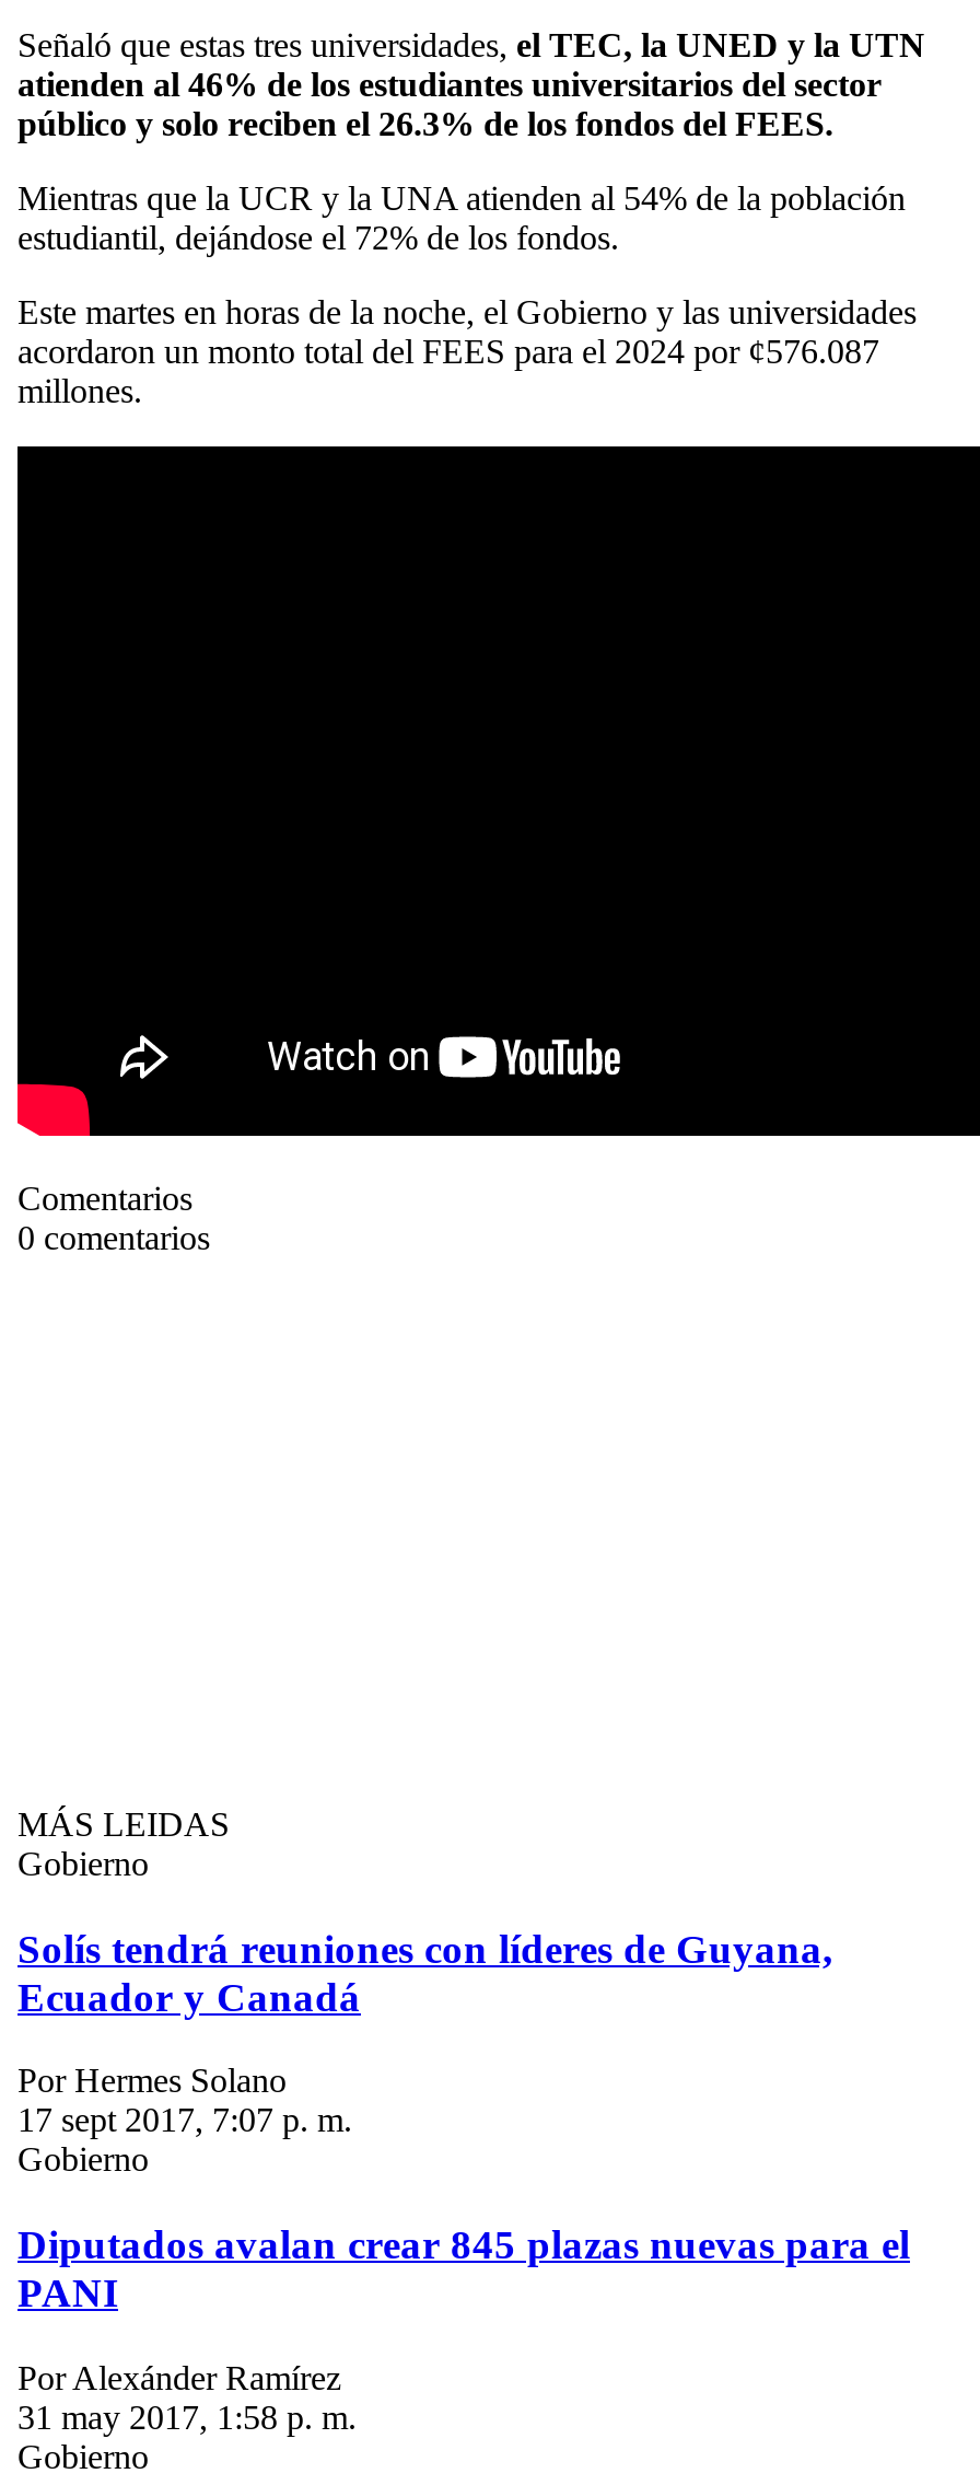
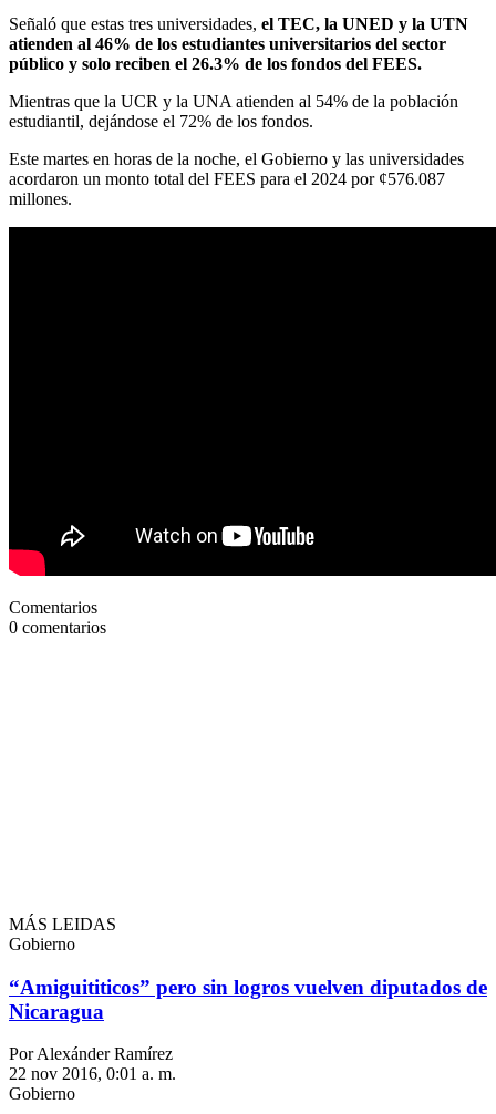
[17,1925,910,2315] Solís tendrá reuniones con líderes de Guyana, | Ecuador y Canadá | Por Hermes Solano | 17 sept 2017, 7:07 p. m. | Gobierno | Diputados avalan crear 845 plazas nuevas para el | PANI -> [9,975,487,1023] “Amiguititicos” pero sin logros vuelven diputados de | Nicaragua
[17,2398,357,2435] 31 may 2017, 1:58 p. m. -> [9,1064,176,1083] 22 nov 2016, 0:01 a. m.

